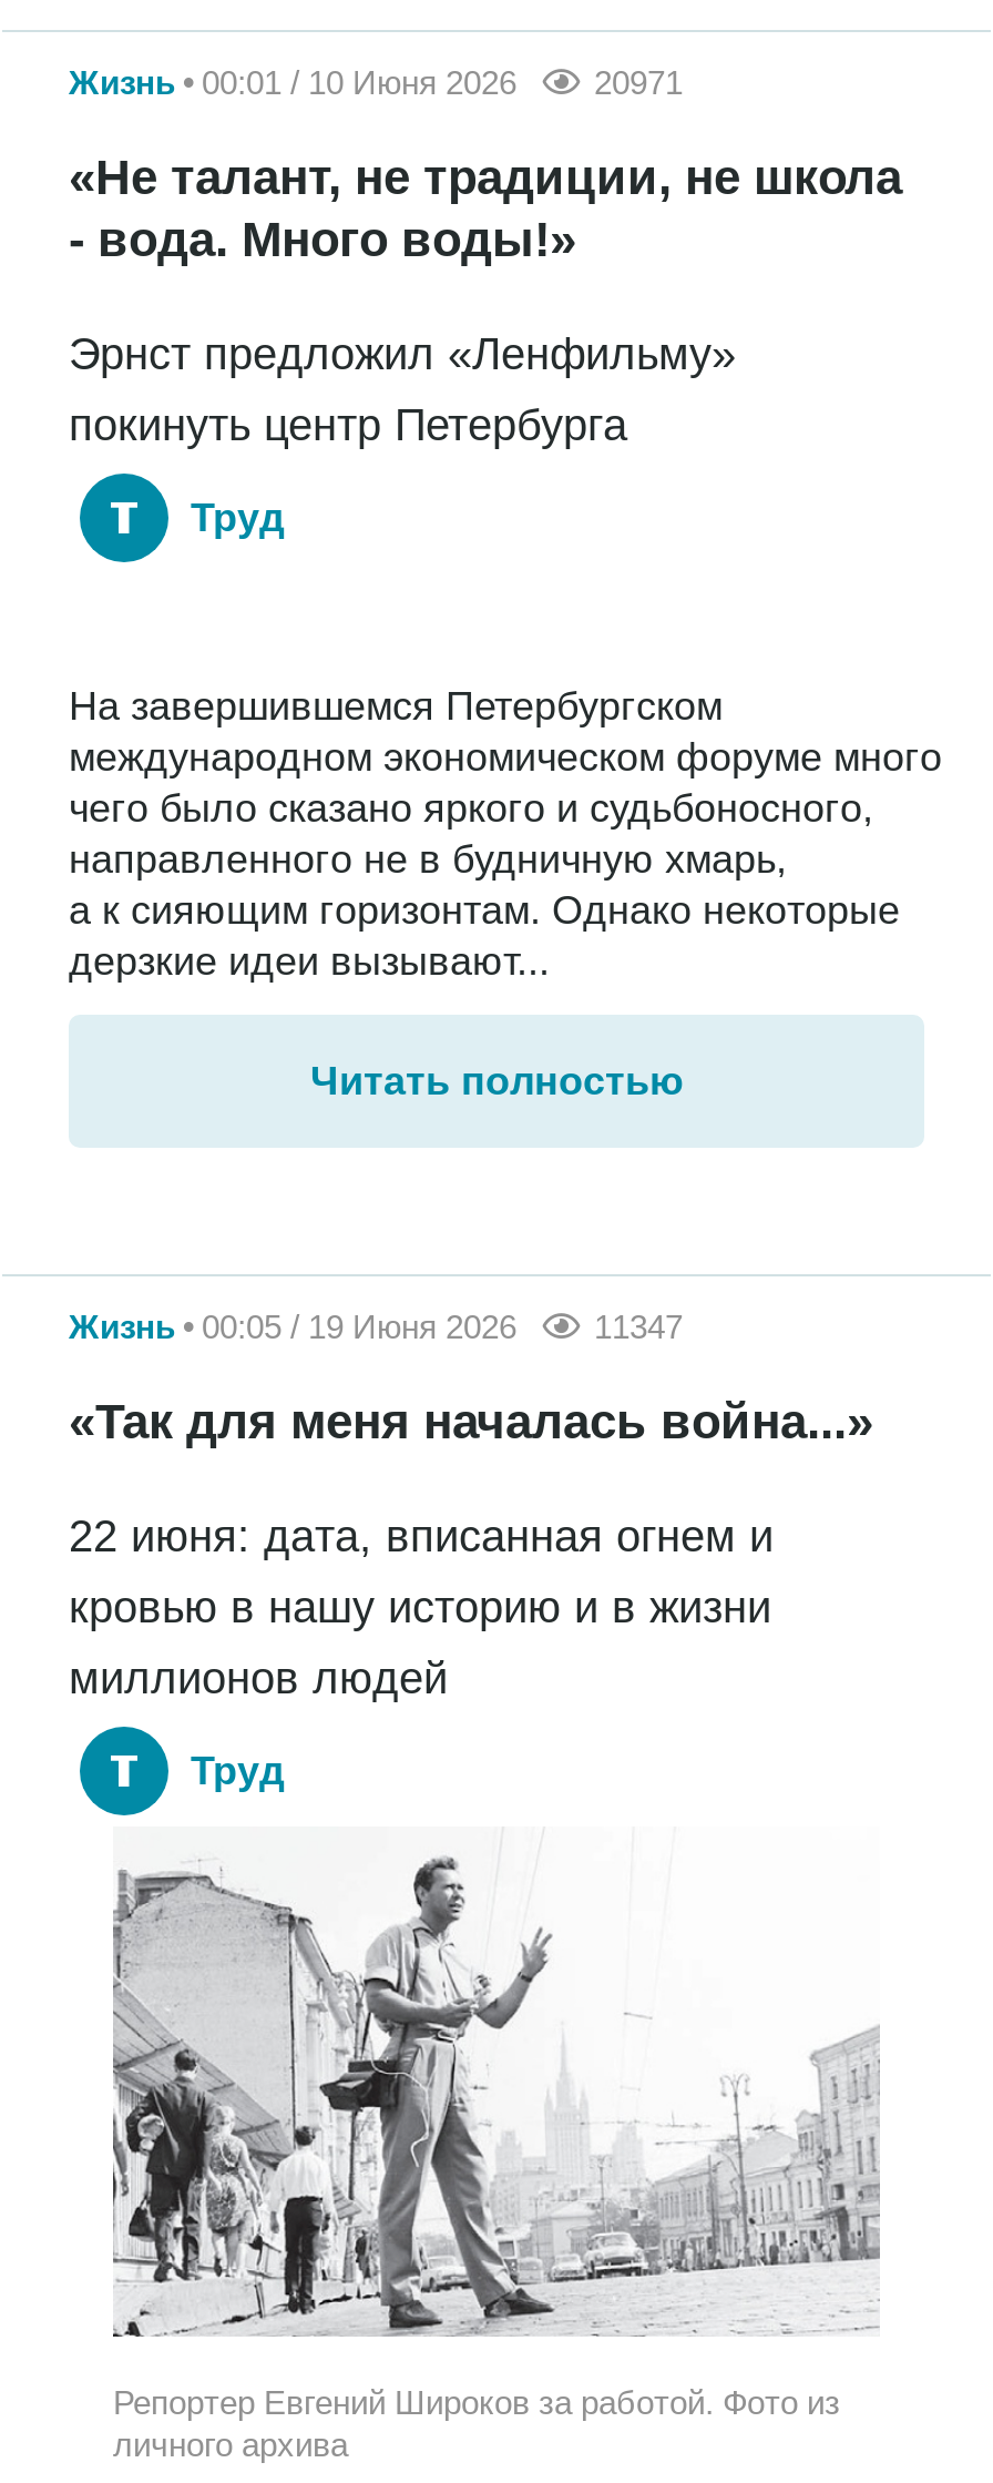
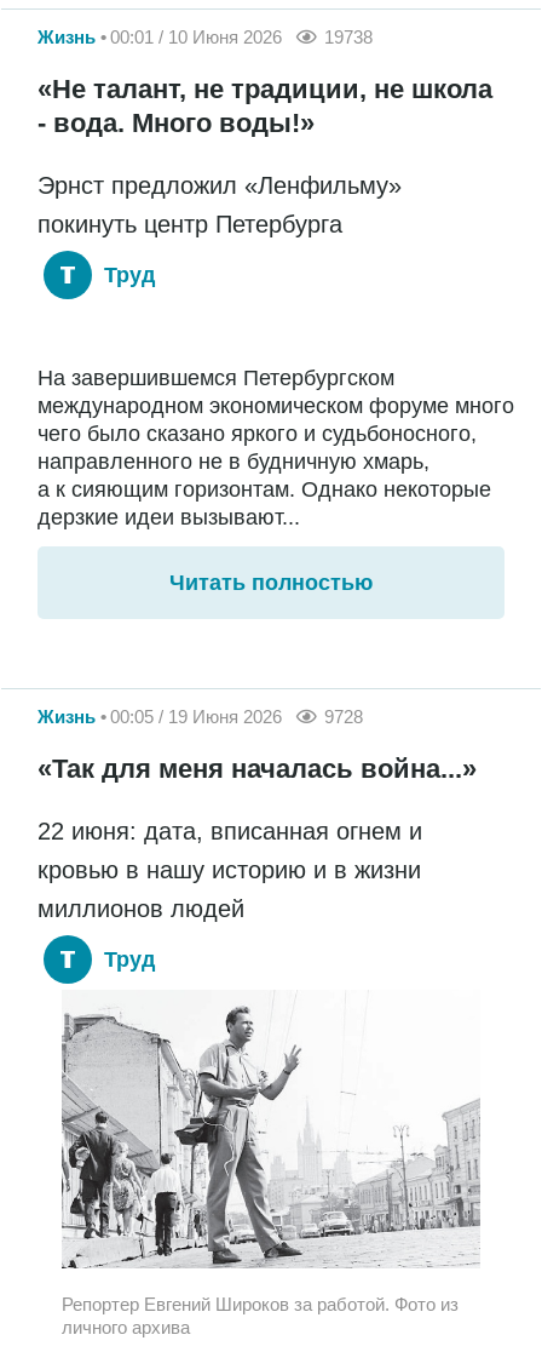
[594,64,683,101] 20971 -> [324,27,373,47] 19738
[594,1308,683,1346] 11347 -> [324,707,363,727] 9728

